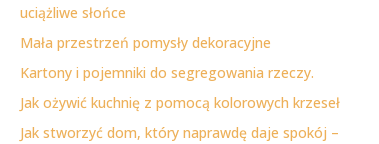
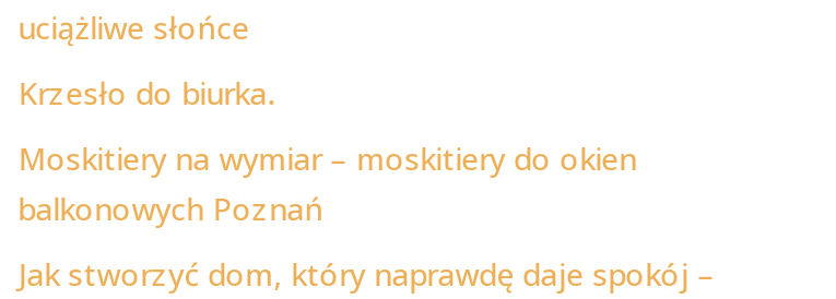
[20,33,340,112] Mała przestrzeń pomysły dekoracyjne | Kartony i pojemniki do segregowania rzeczy. | Jak ożywić kuchnię z pomocą kolorowych krzeseł -> [18,72,637,229] Krzesło do biurka. | Moskitiery na wymiar – moskitiery do okien | balkonowych Poznań

